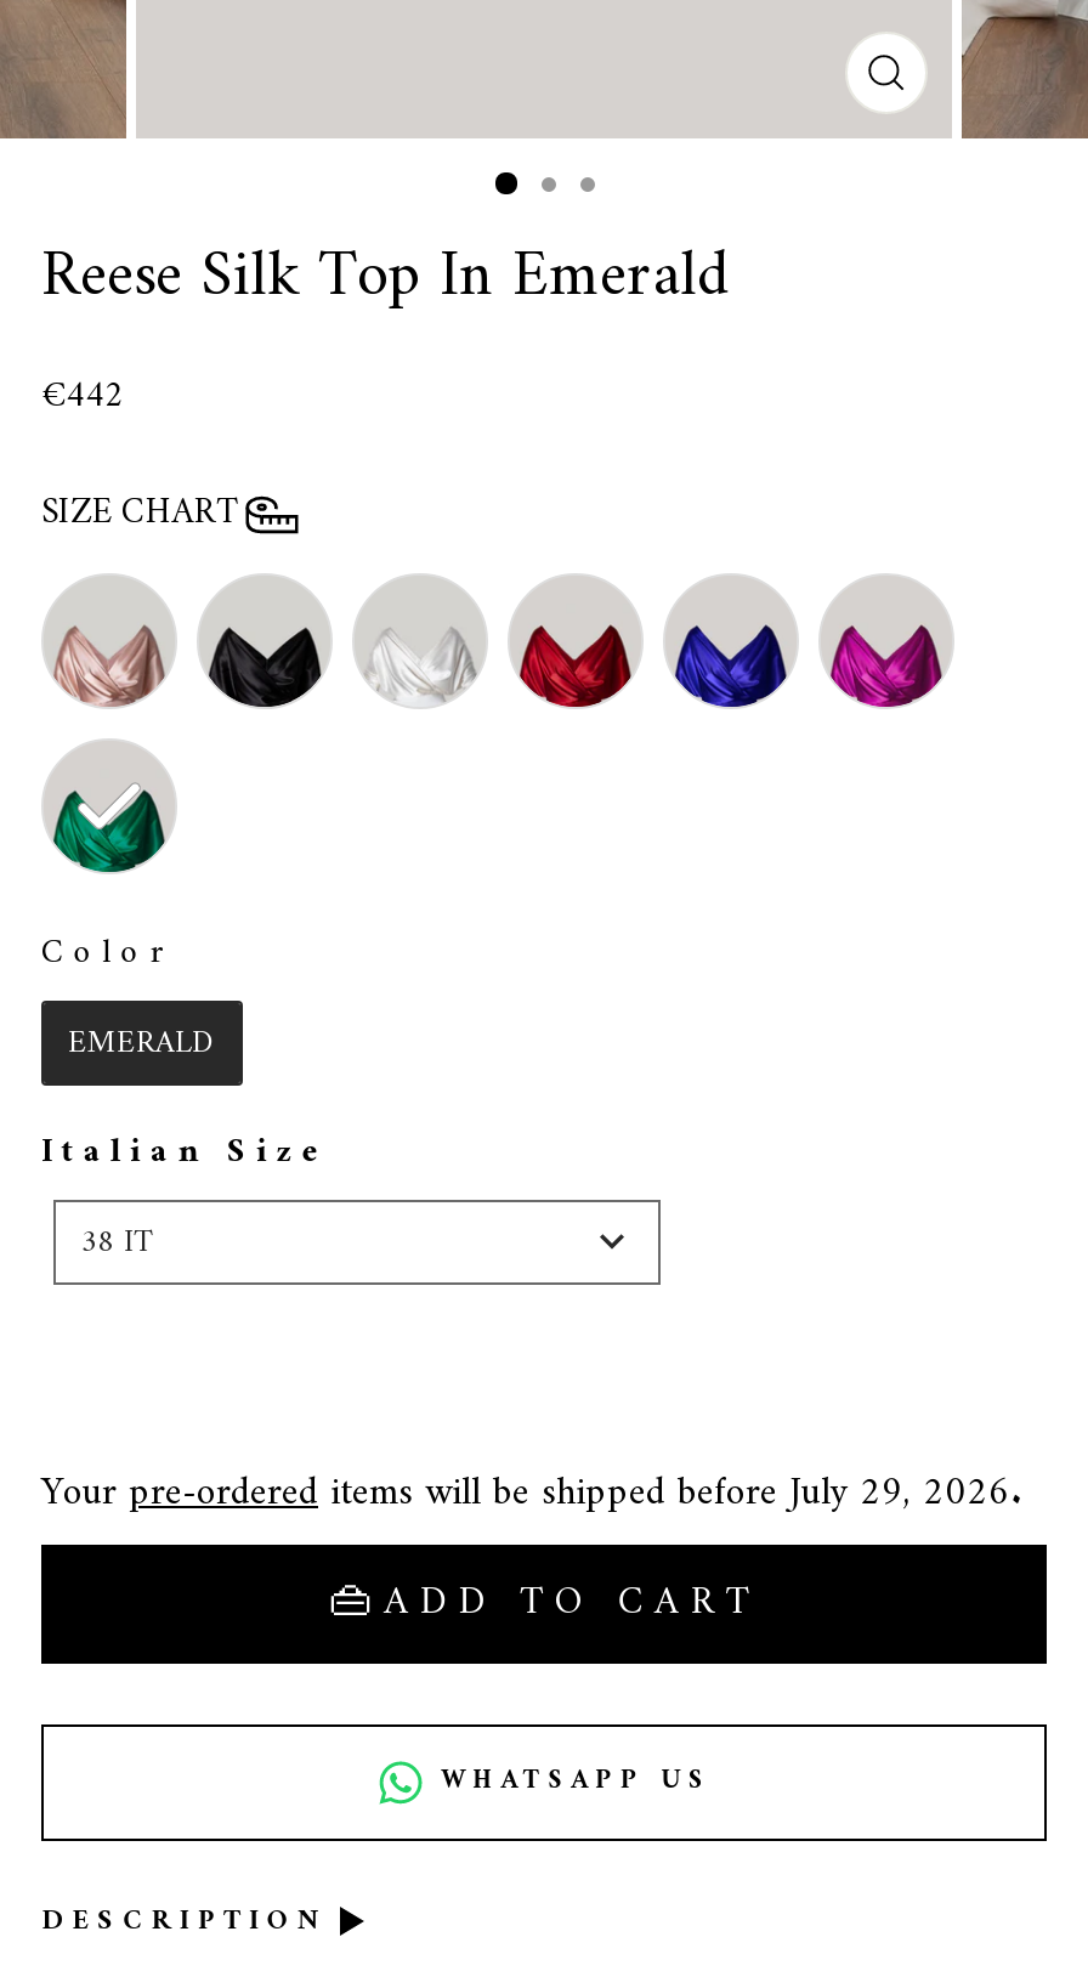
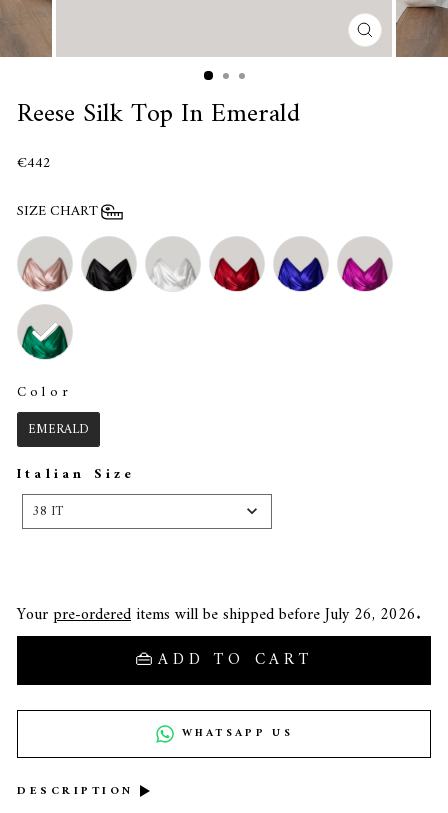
[41,1459,1022,1527] Your pre-ordered items will be shipped before July 29, 2026. -> [17,601,421,629] Your pre-ordered items will be shipped before July 26, 2026.

